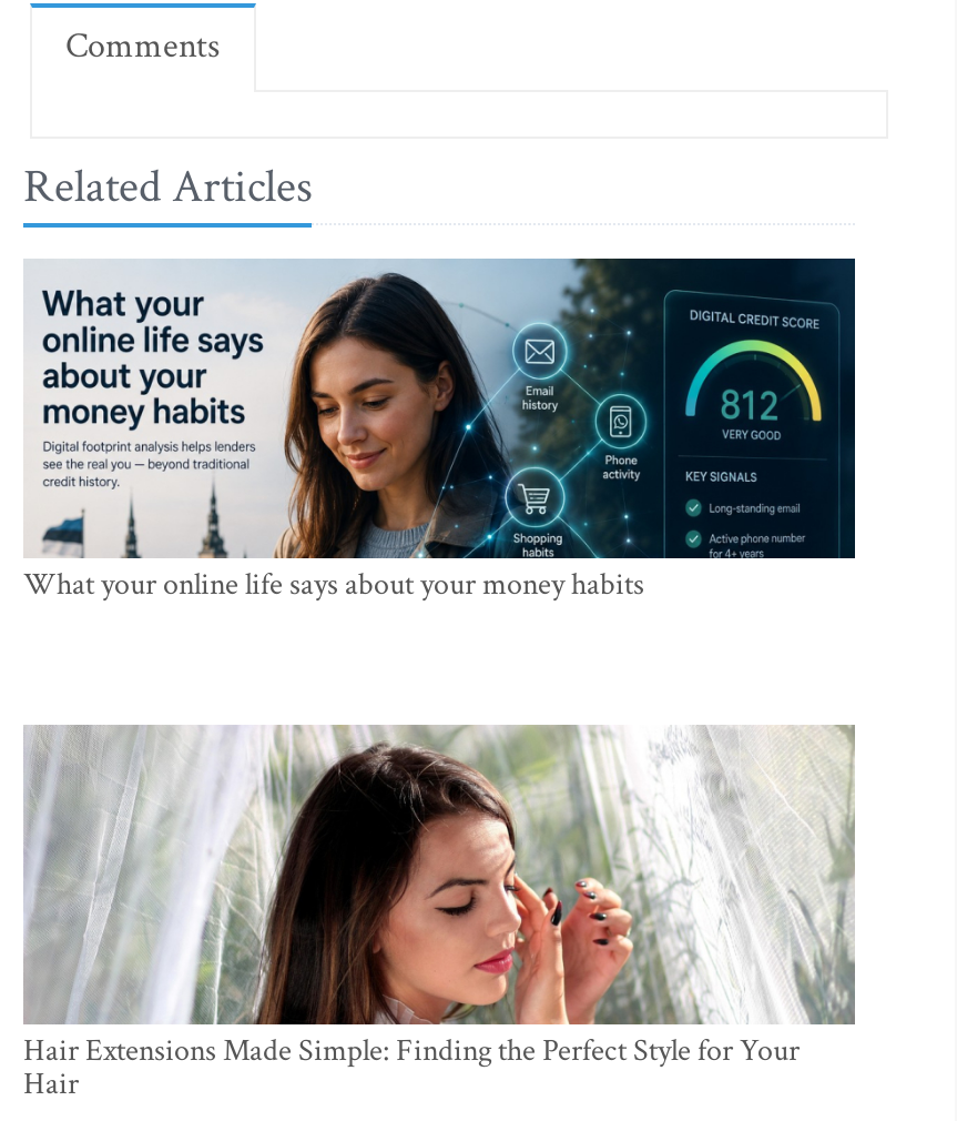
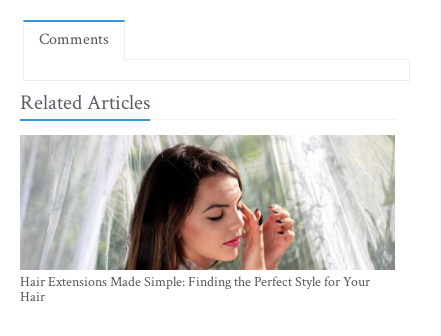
[23,256,857,605] [image] | What your online life says about your money habits -> none

